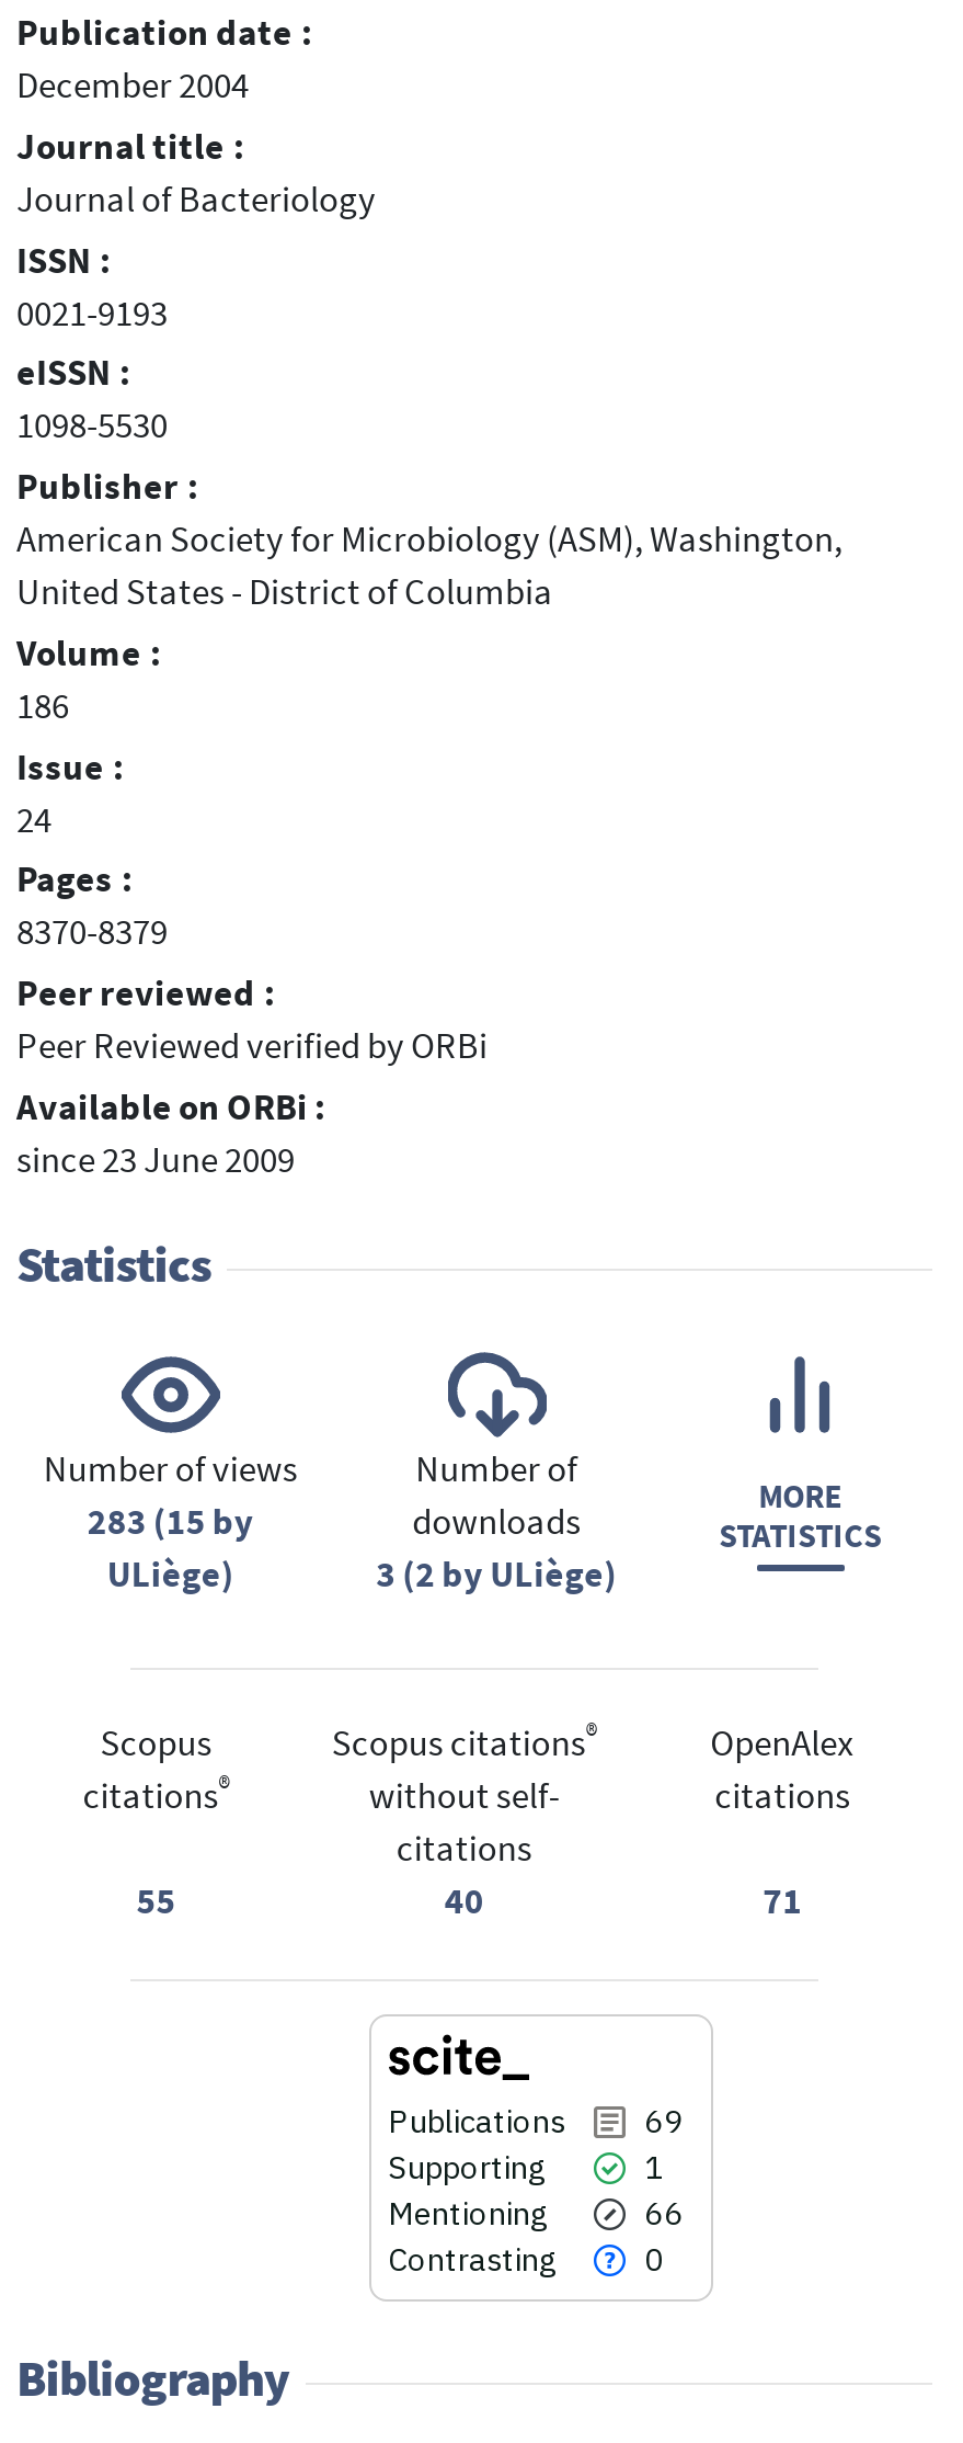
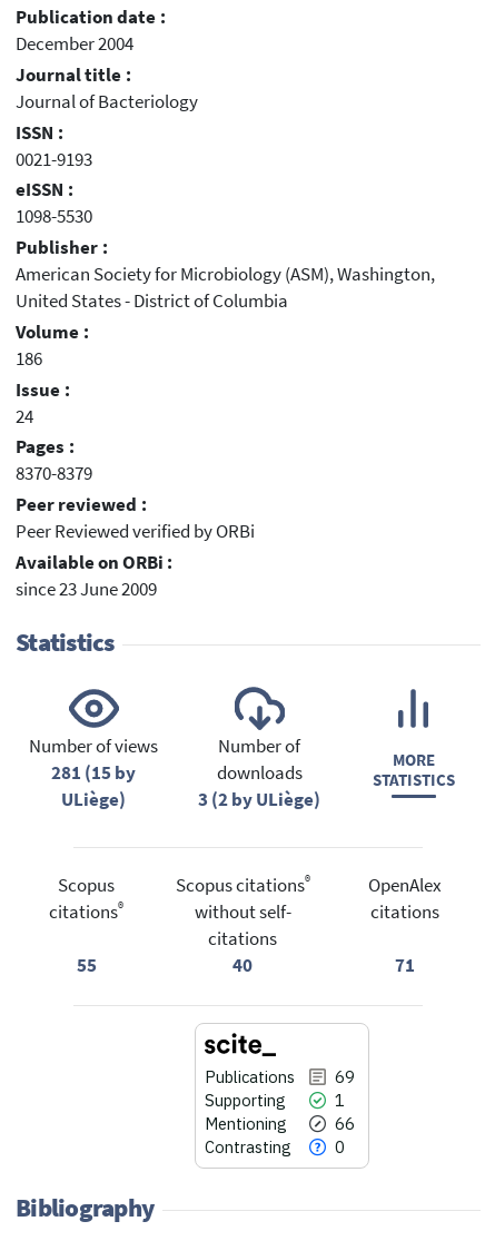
[87,1499,254,1545] 283 (15 by -> [52,761,136,785] 281 (15 by

